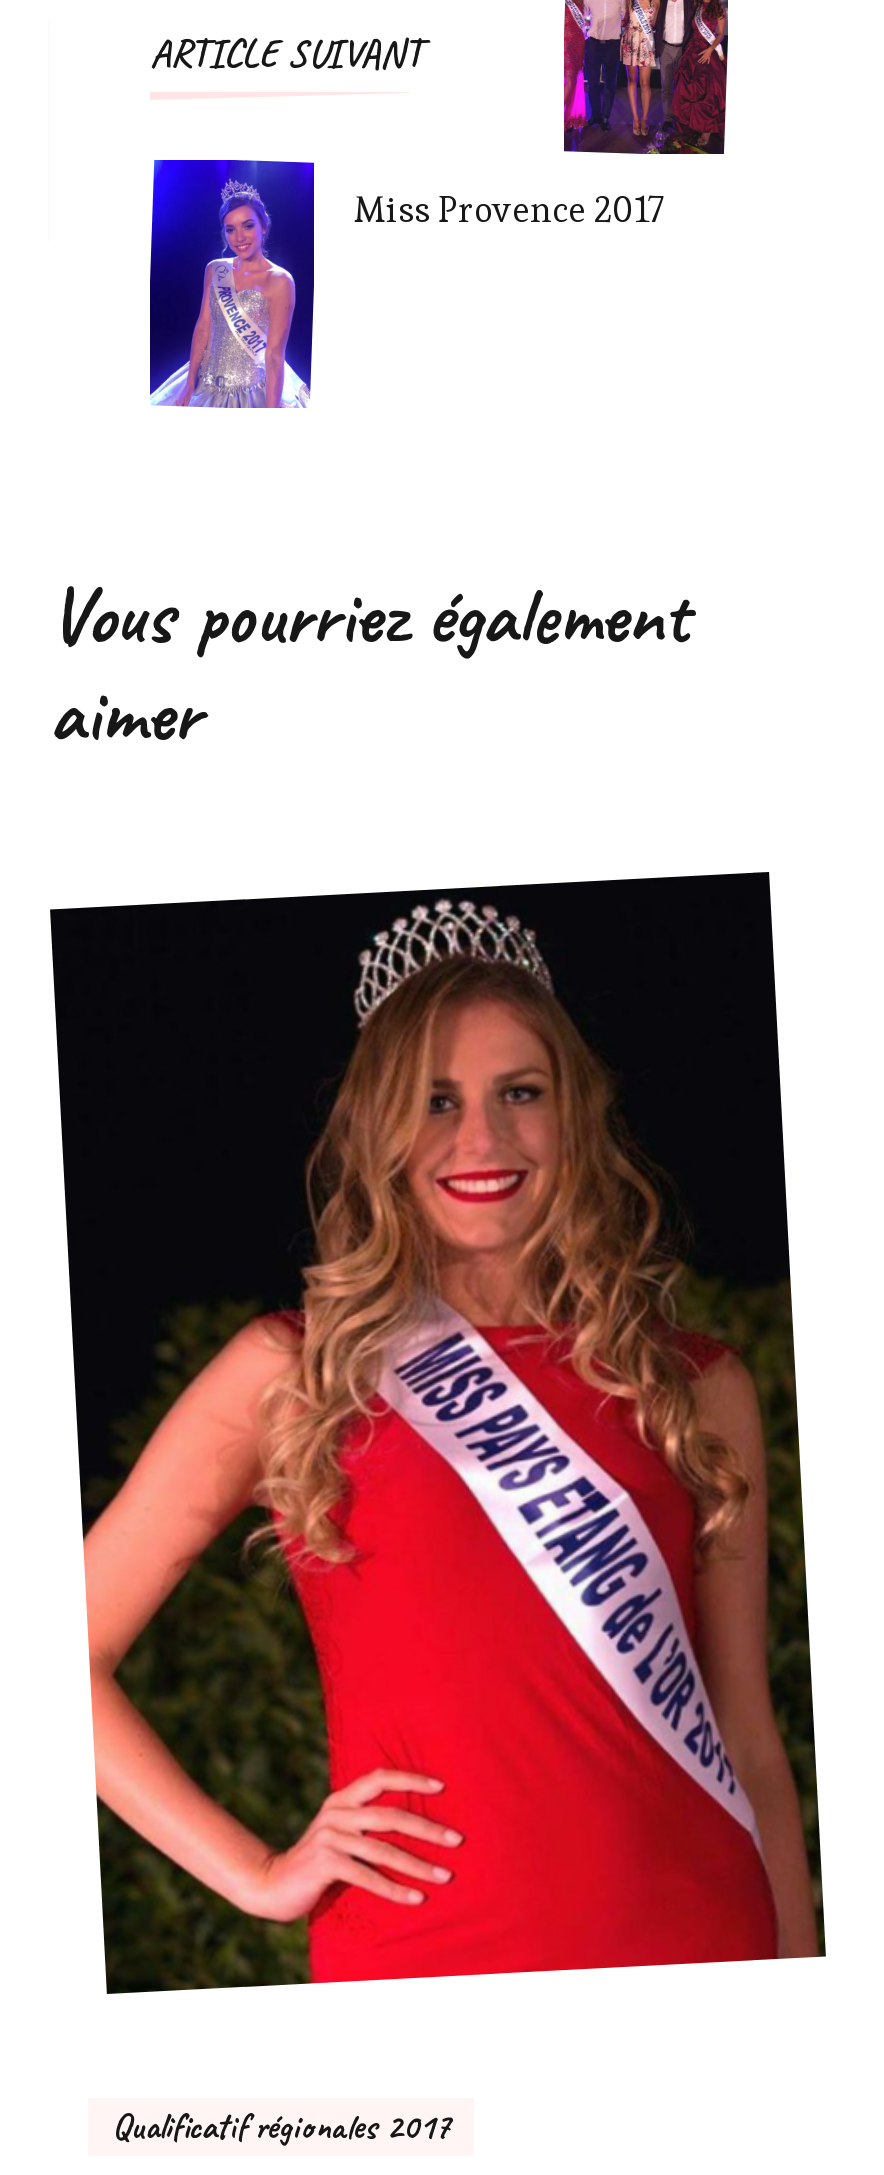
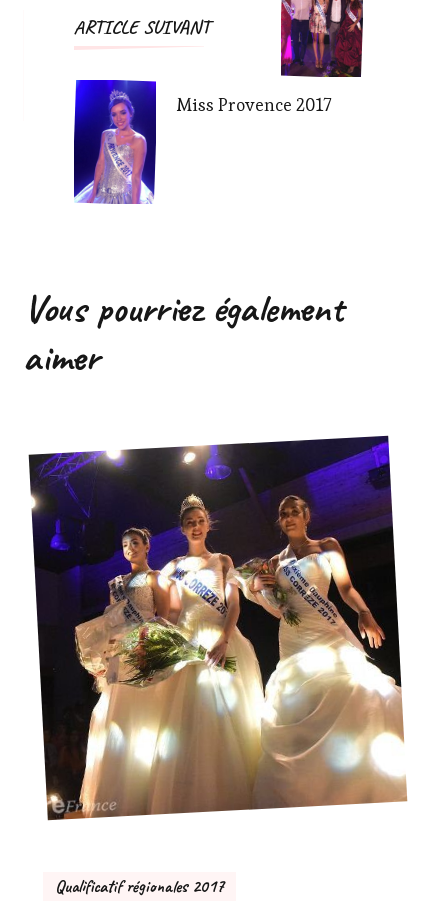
[48,870,828,1994] [image] -> [28,435,408,821] [image]

